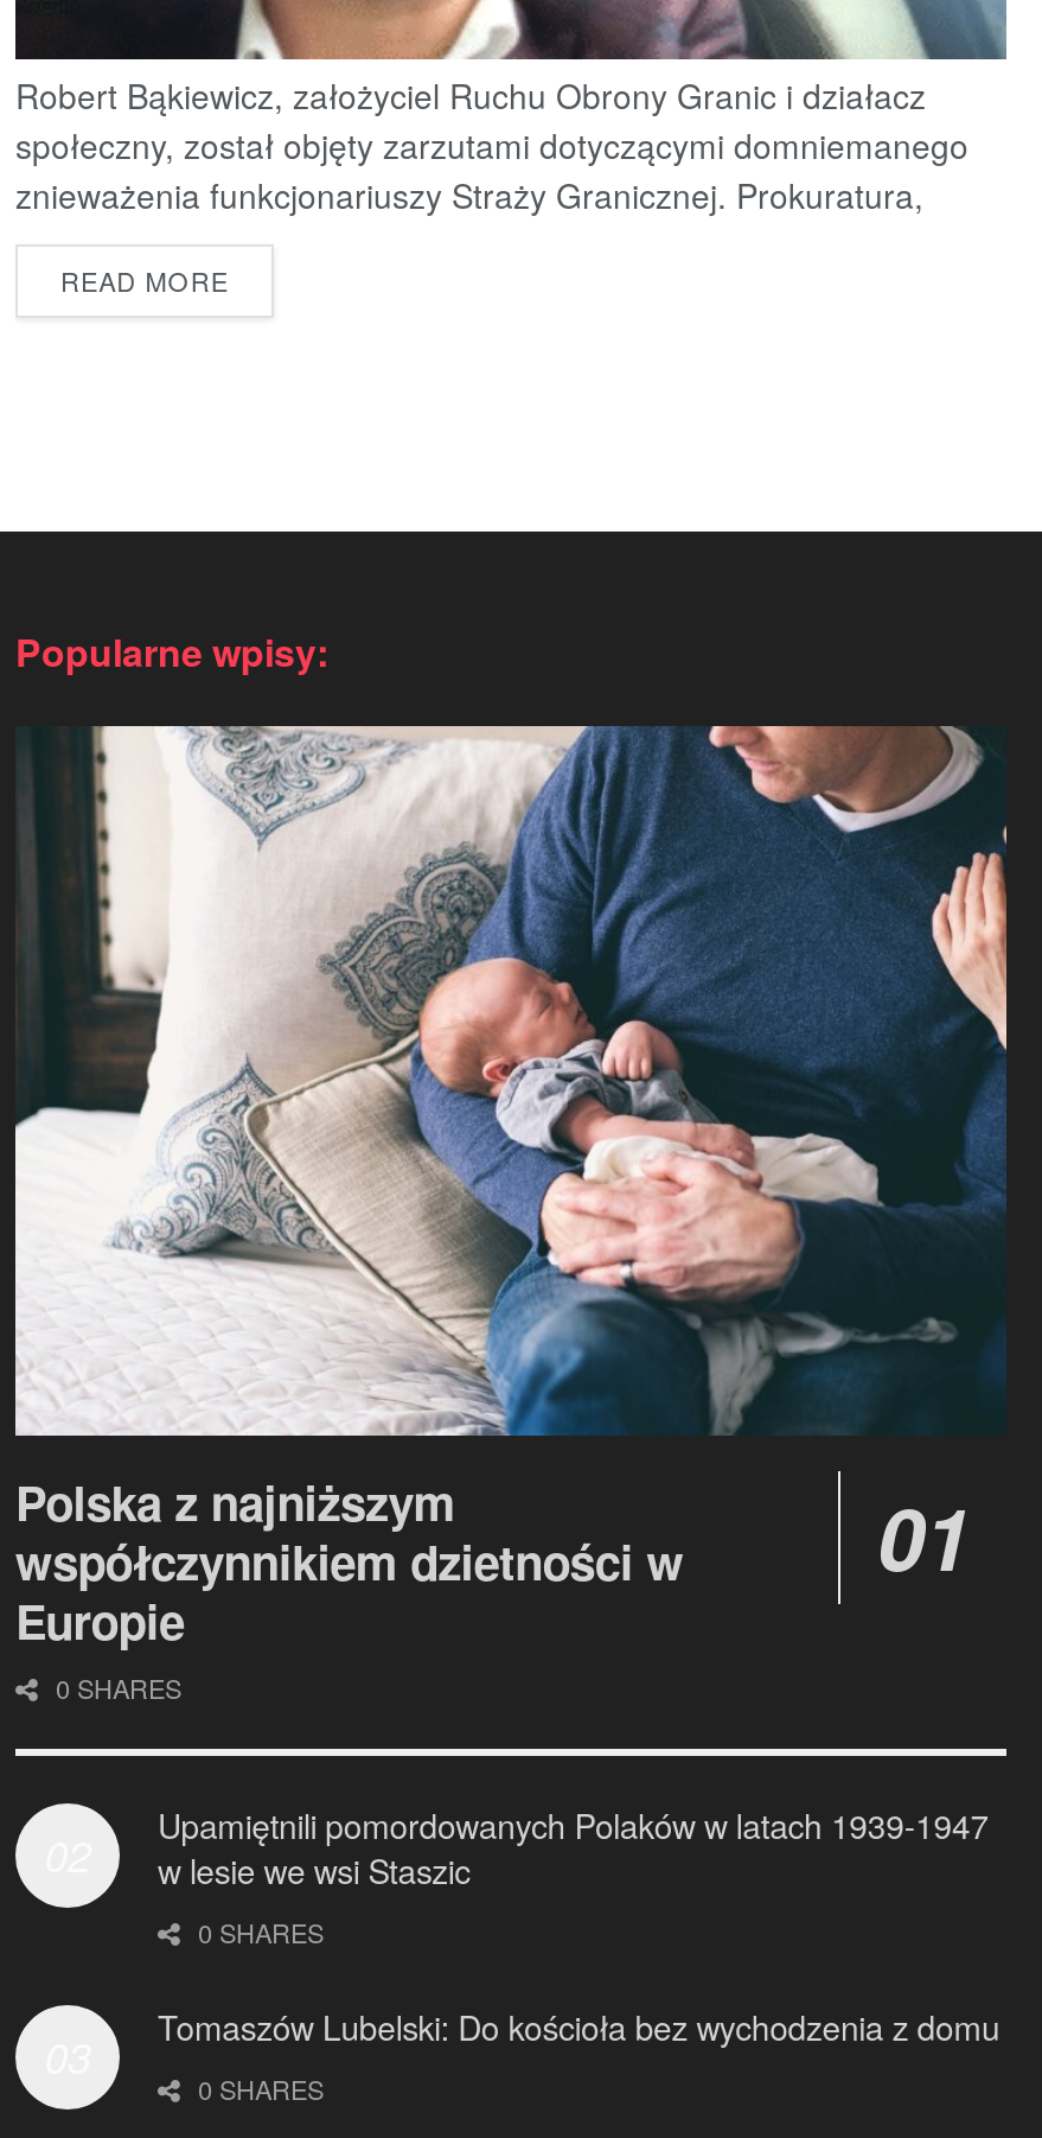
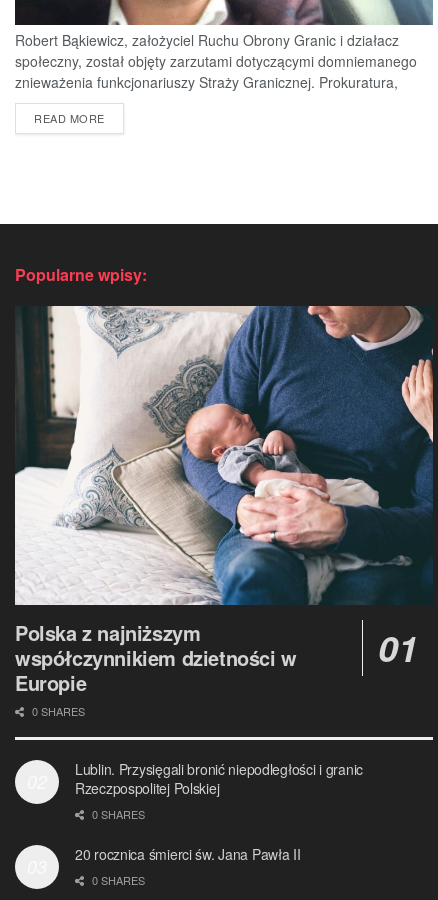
[158,1801,989,1894] Upamiętnili pomordowanych Polaków w latach 1939-1947 | w lesie we wsi Staszic -> [75,759,363,798] Lublin. Przysięgali bronić niepodległości i granic | Rzeczpospolitej Polskiej
[158,2003,1000,2050] Tomaszów Lubelski: Do kościoła bez wychodzenia z domu -> [75,844,301,864] 20 rocznica śmierci św. Jana Pawła II

